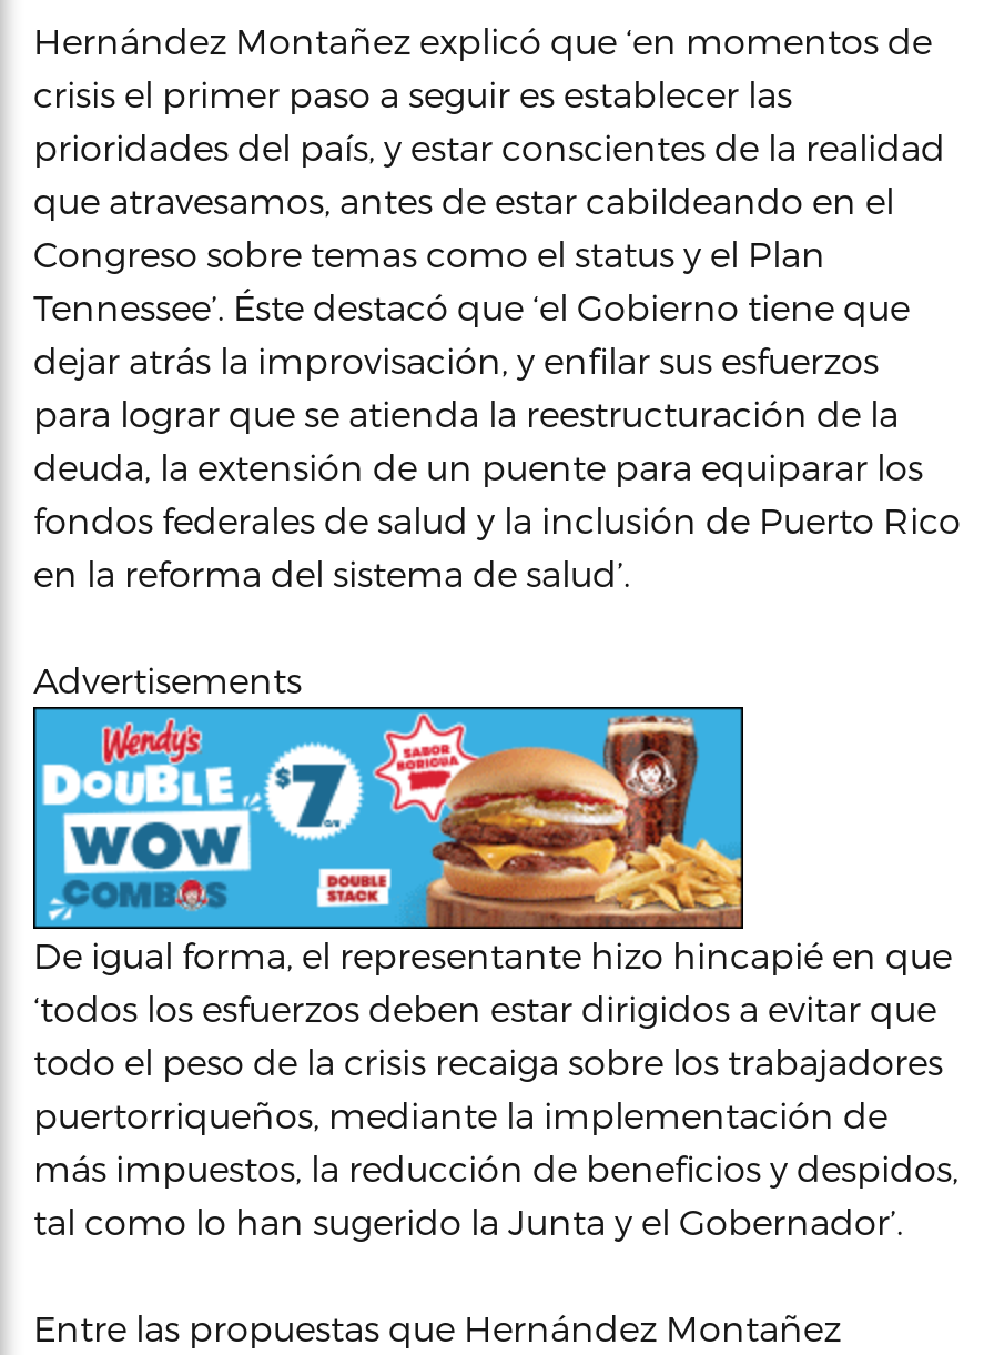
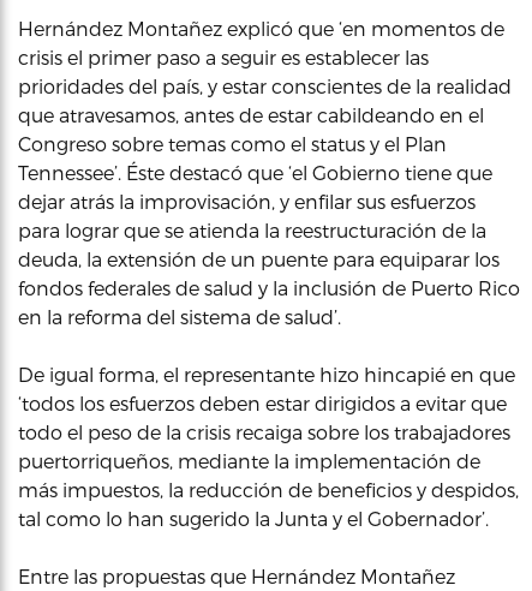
[33,658,302,700] Advertisements -> none
[31,705,745,929] [image] -> none

